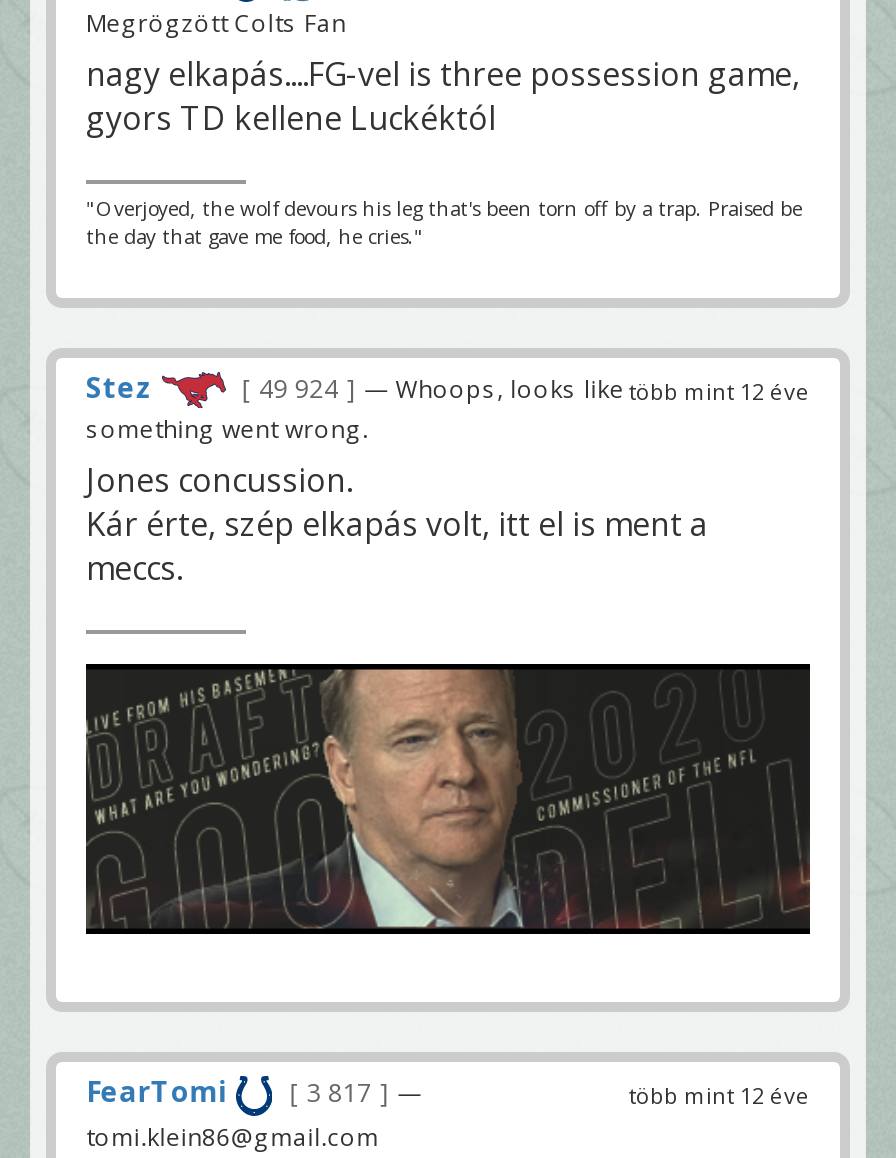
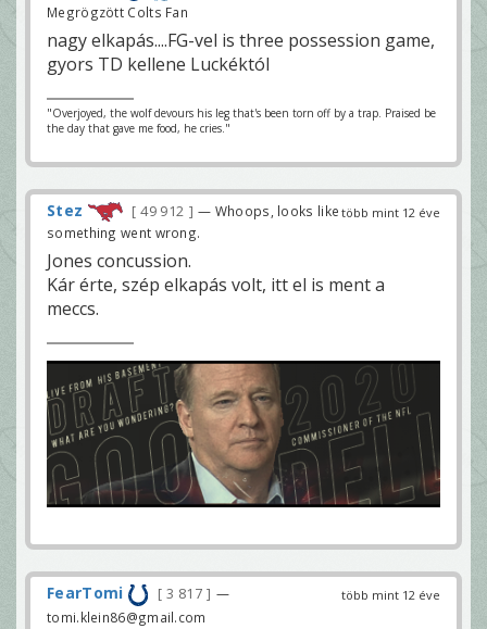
[252,371,810,405] 49 924 — Whoops, looks like több mint 12 éve -> [137,202,440,220] 49 912 — Whoops, looks like több mint 12 éve

